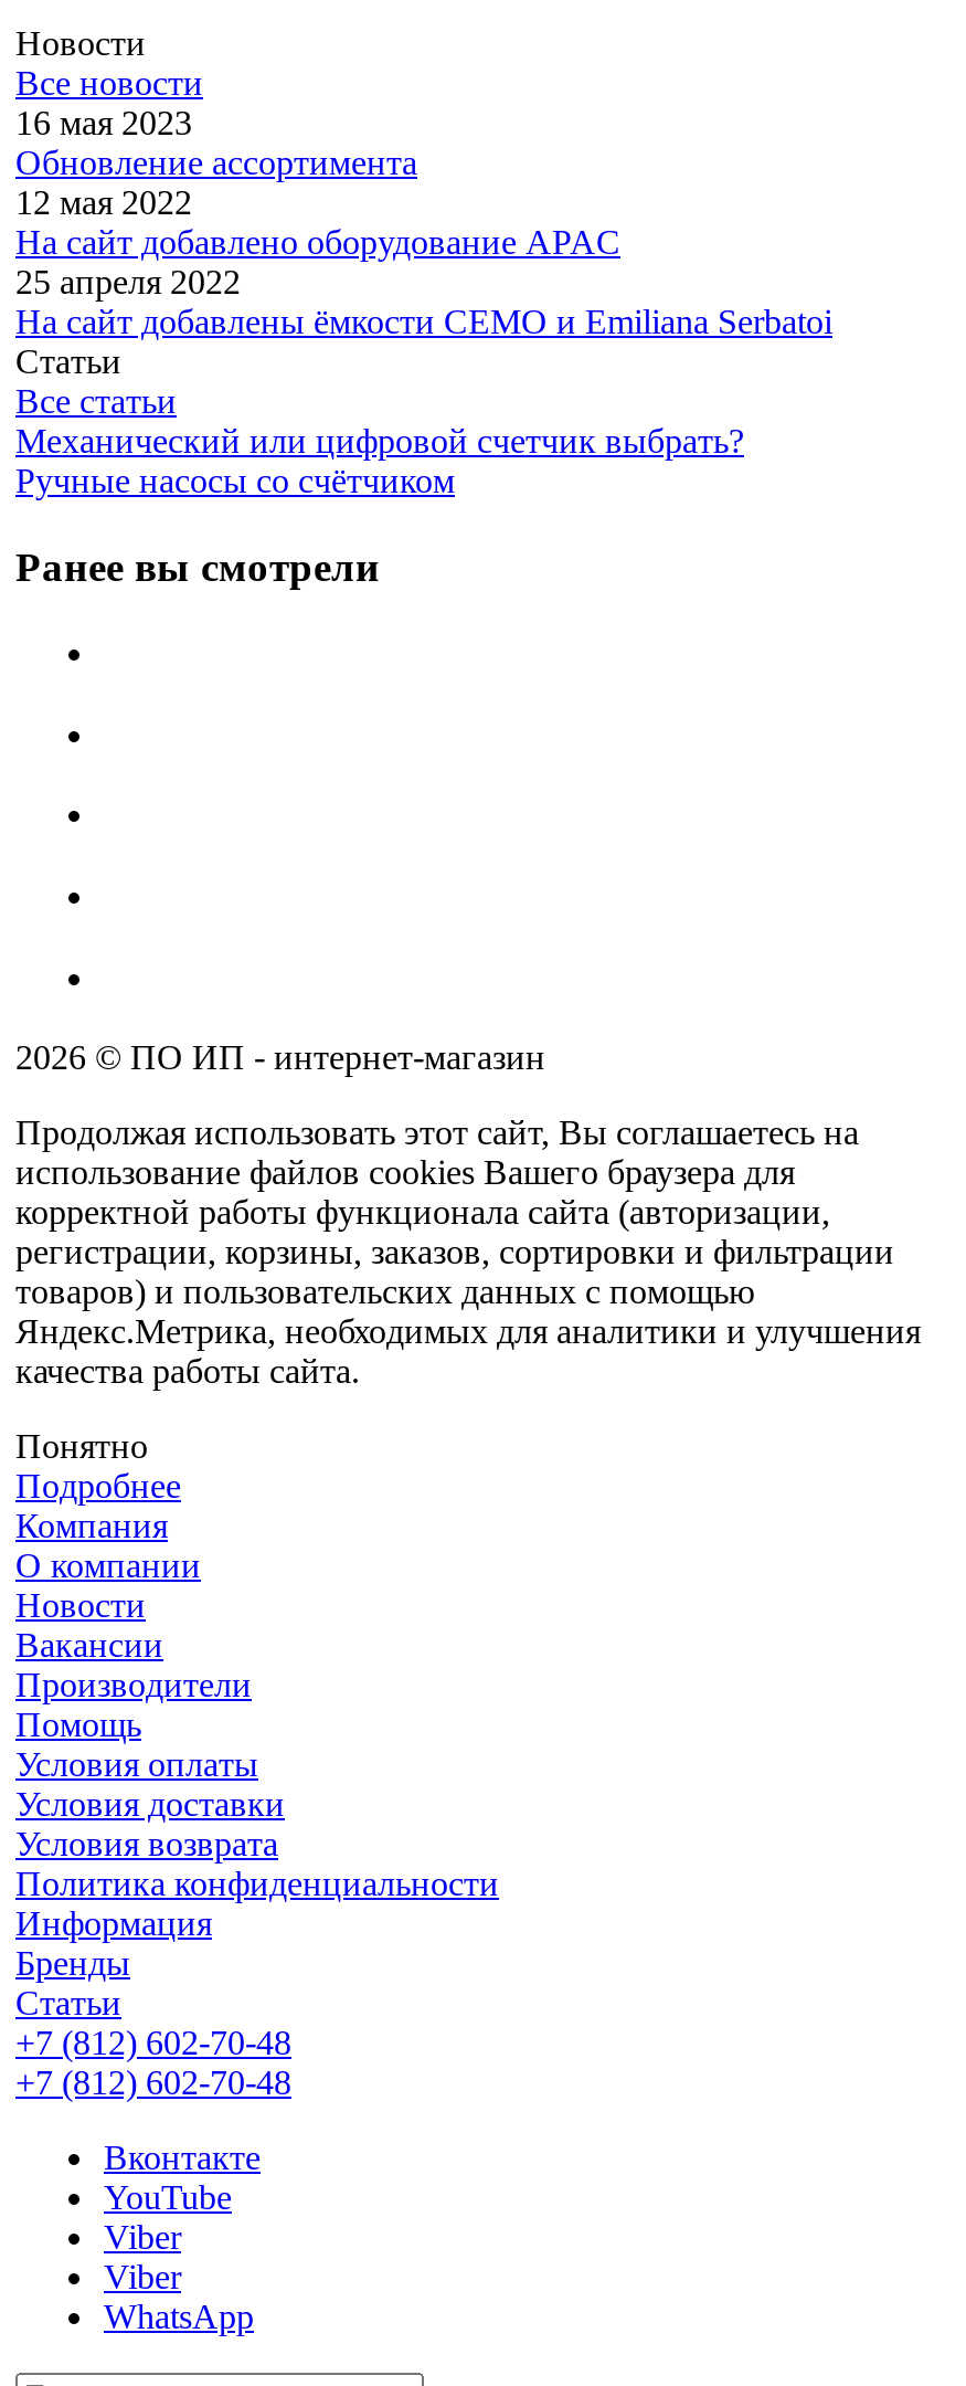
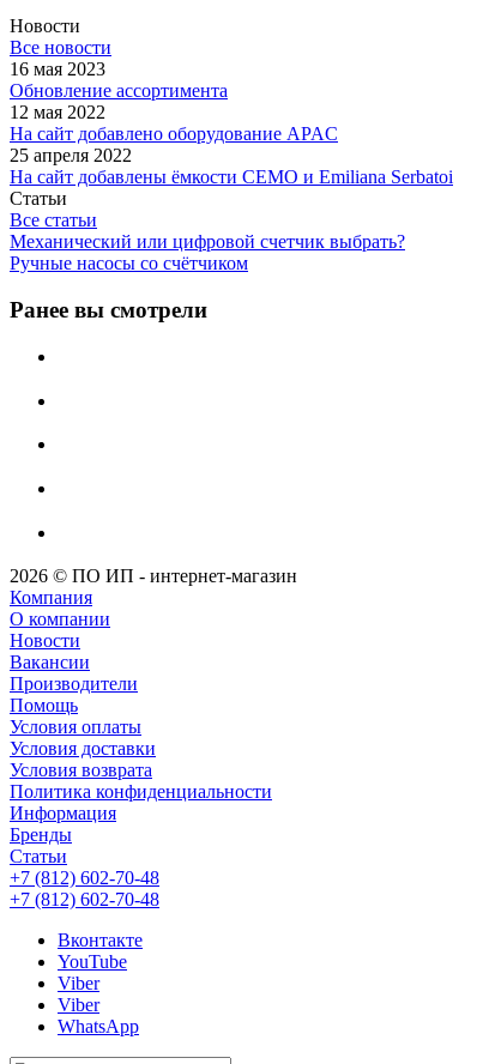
[15,1114,921,1505] Продолжая использовать этот сайт, Вы соглашаетесь на | использование файлов cookies Вашего браузера для | корректной работы функционала сайта (авторизации, | регистрации, корзины, заказов, сортировки и фильтрации | товаров) и пользовательских данных с помощью | Яндекс.Метрика, необходимых для аналитики и улучшения | качества работы сайта. | Понятно | Подробнее -> none

